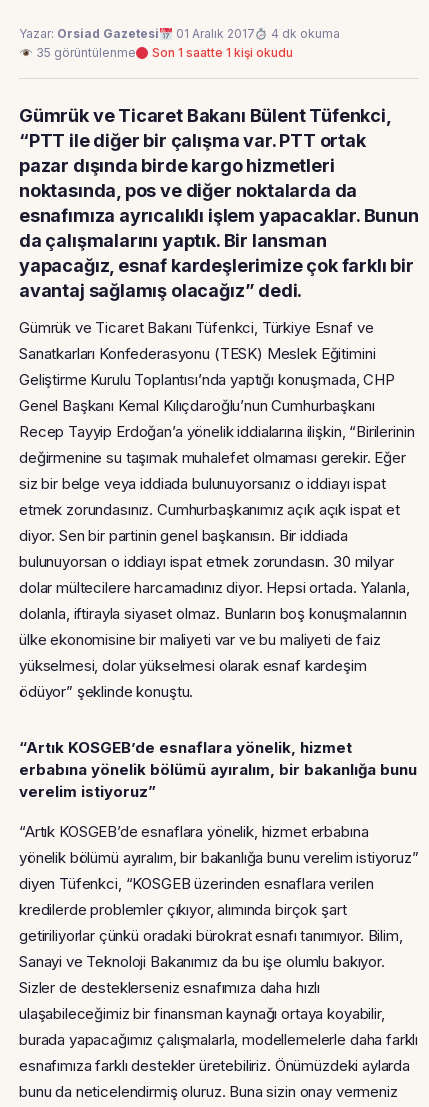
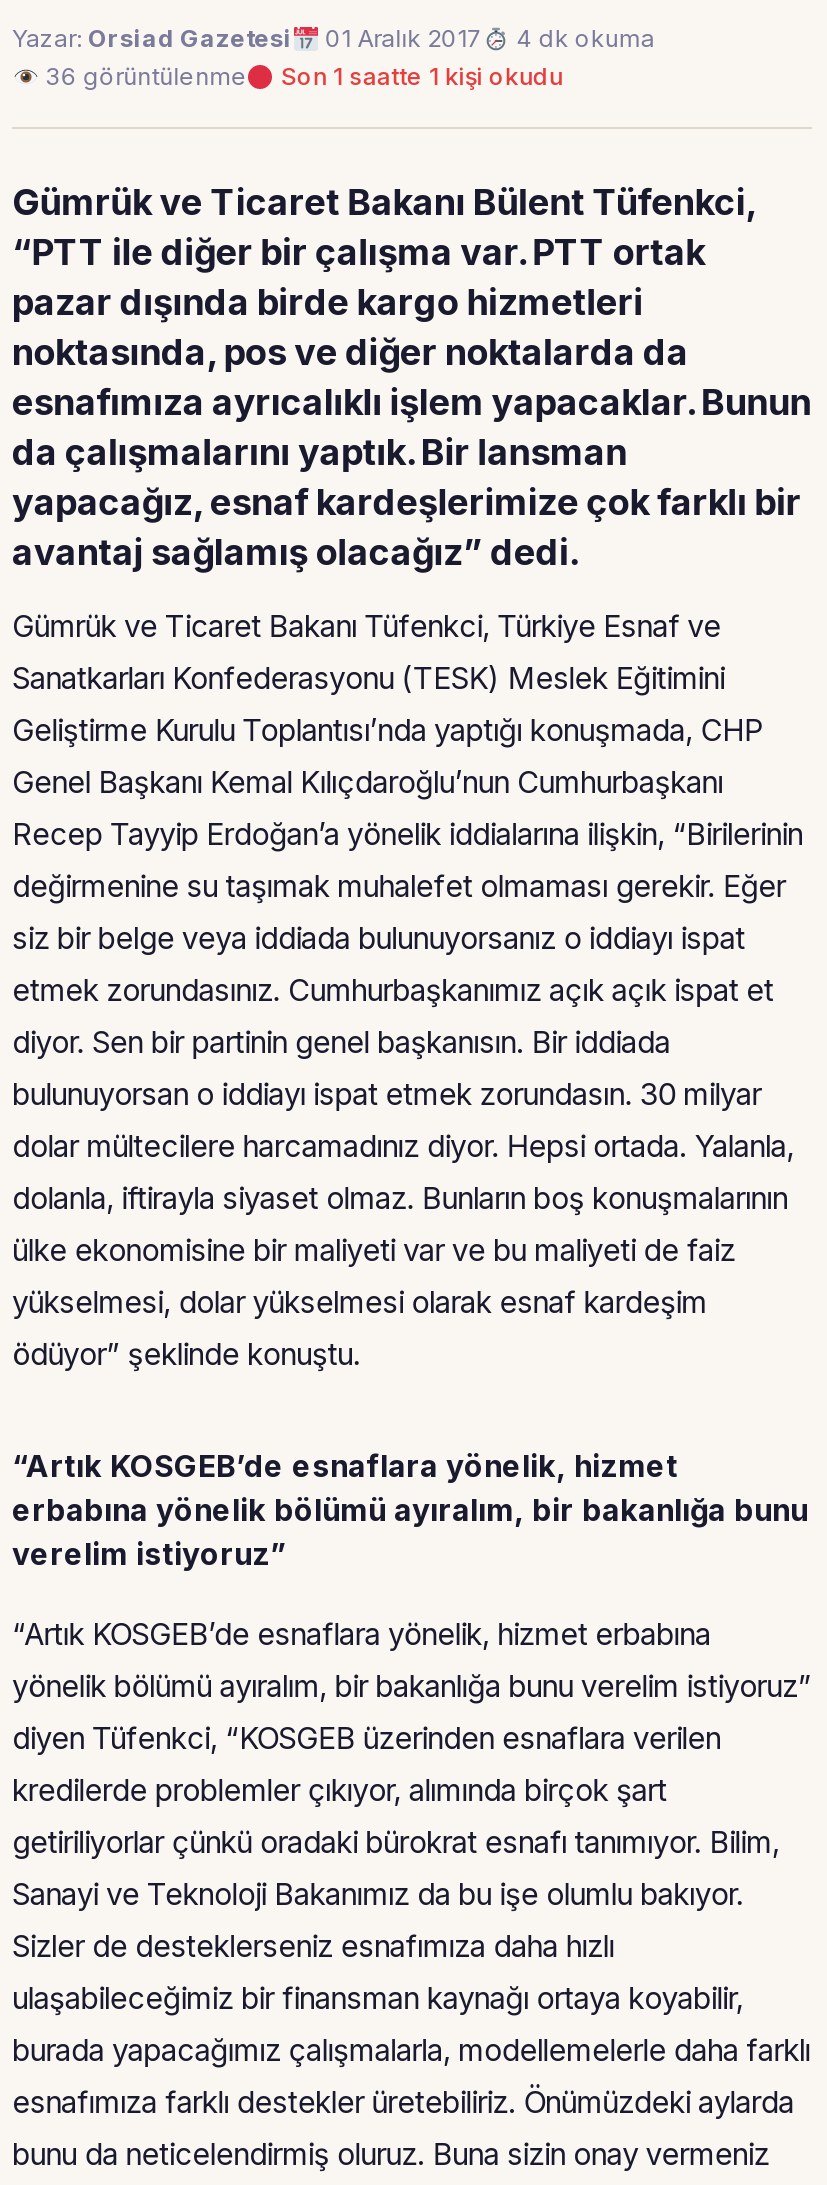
[33,45,136,60] 35 görüntülenme -> [39,62,247,92] 36 görüntülenme

